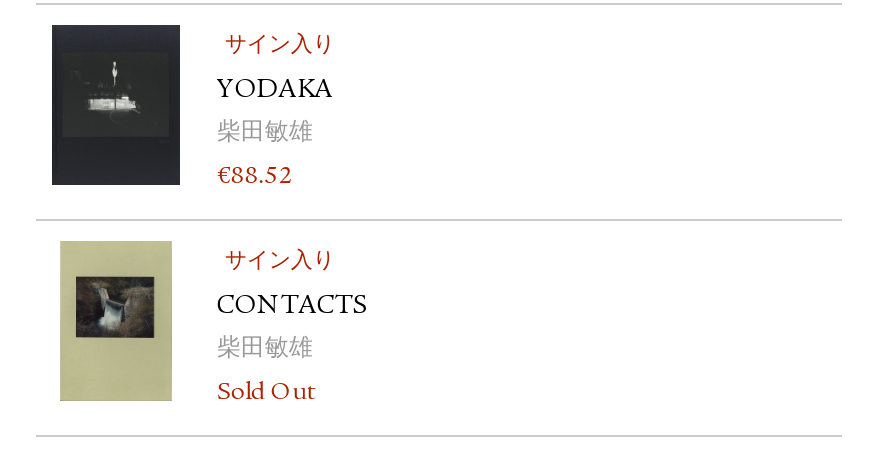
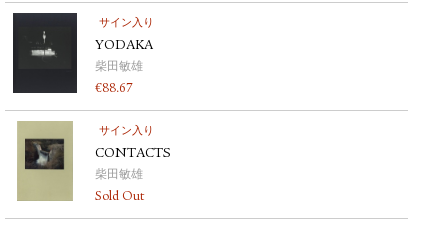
[217,165,293,191] €88.52 -> [95,83,133,96] €88.67

